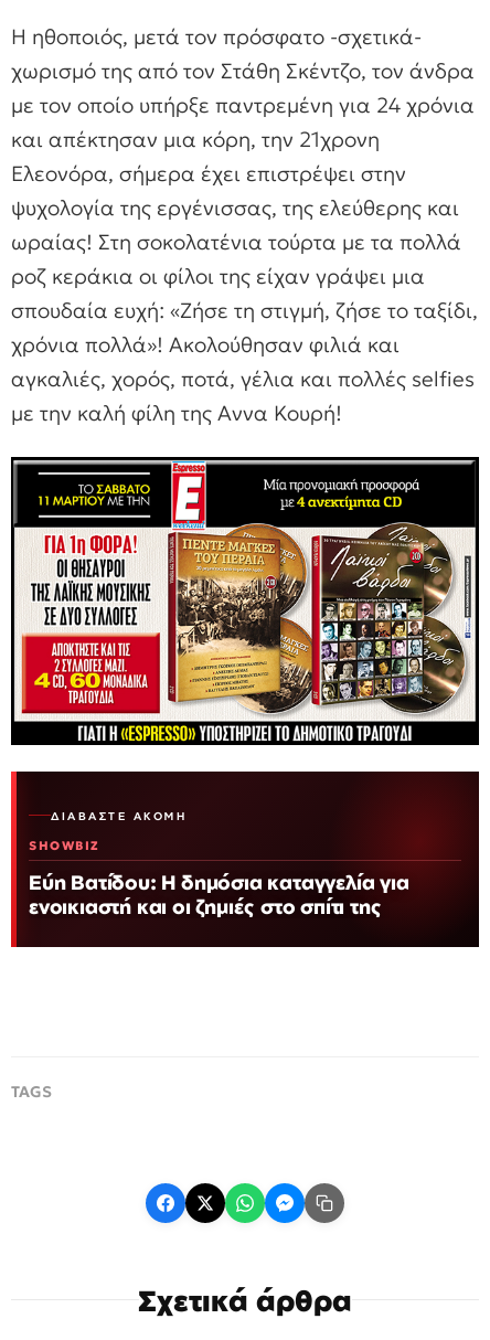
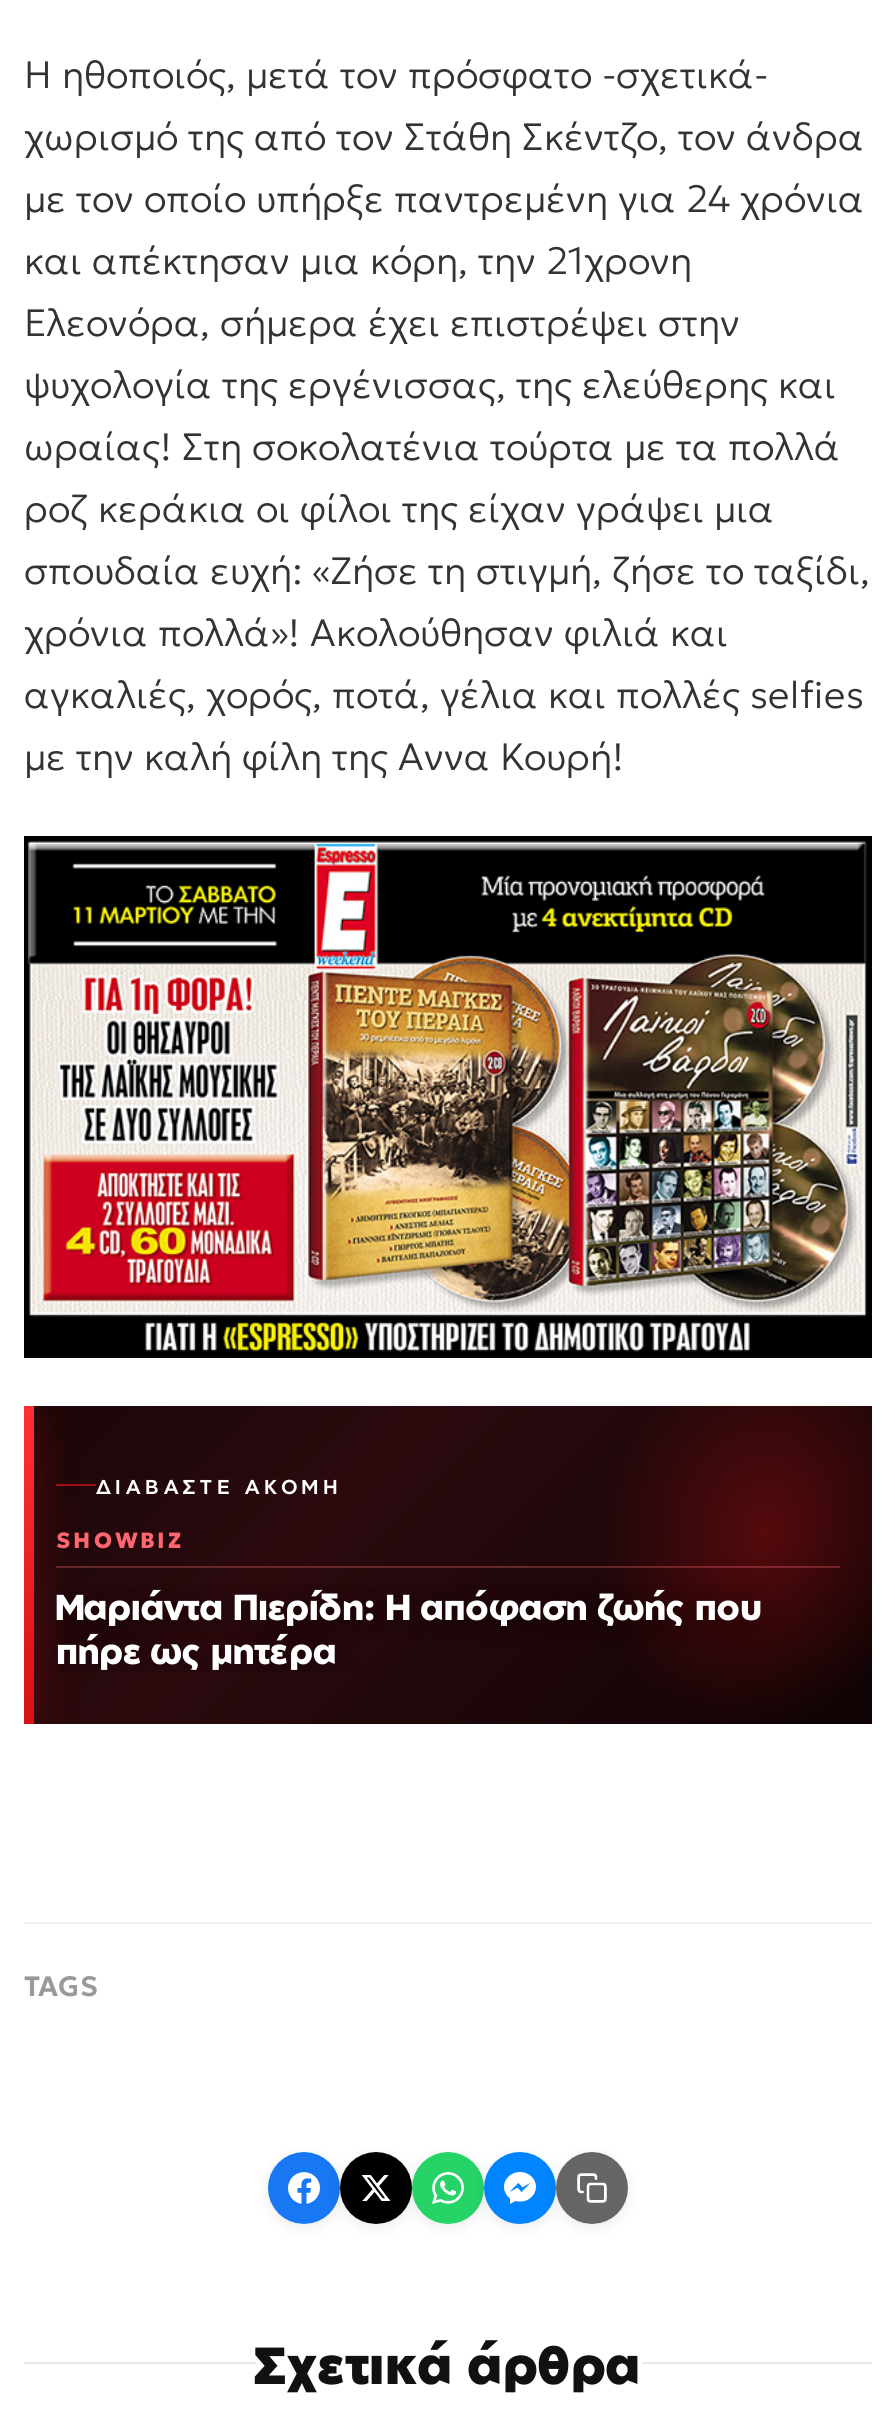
[29,870,409,918] Εύη Βατίδου: Η δημόσια καταγγελία για | ενοικιαστή και οι ζημιές στο σπίτι της -> [56,1584,762,1672] Μαριάντα Πιερίδη: Η απόφαση ζωής που | πήρε ως μητέρα

